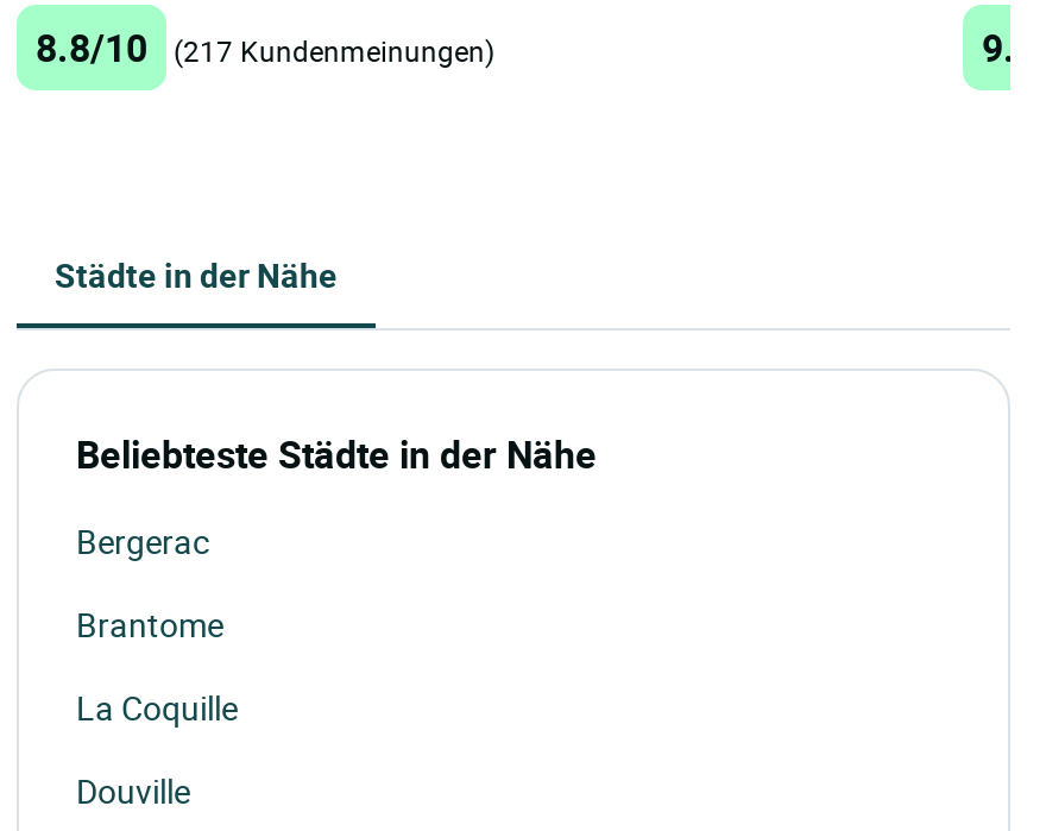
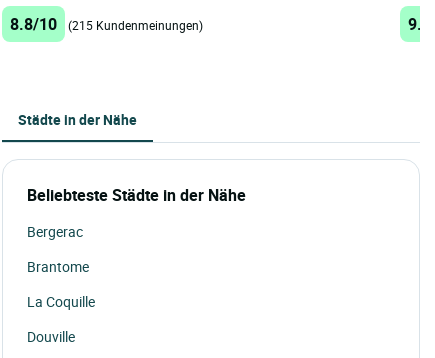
[174,30,494,68] (217 Kundenmeinungen) -> [68,17,203,33] (215 Kundenmeinungen)

